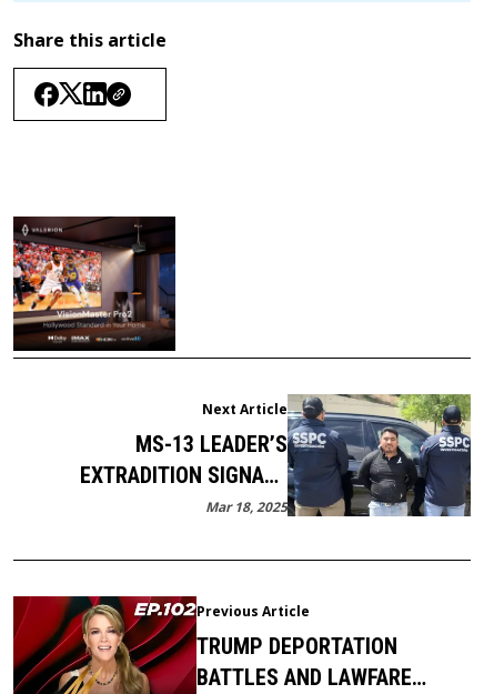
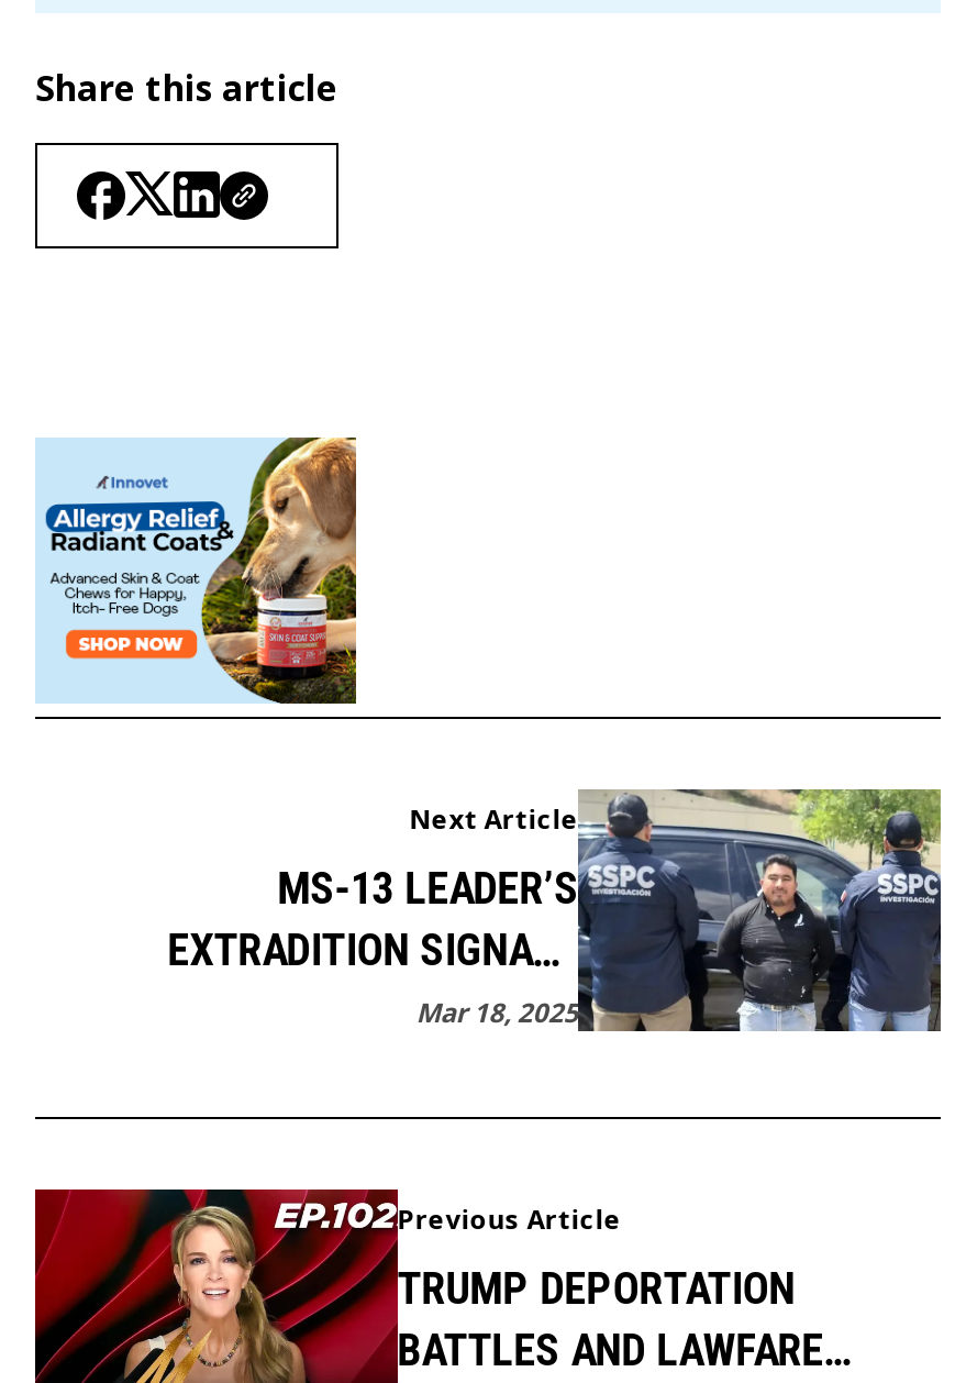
[12,215,177,352] [image] -> [35,435,358,704] [image]

